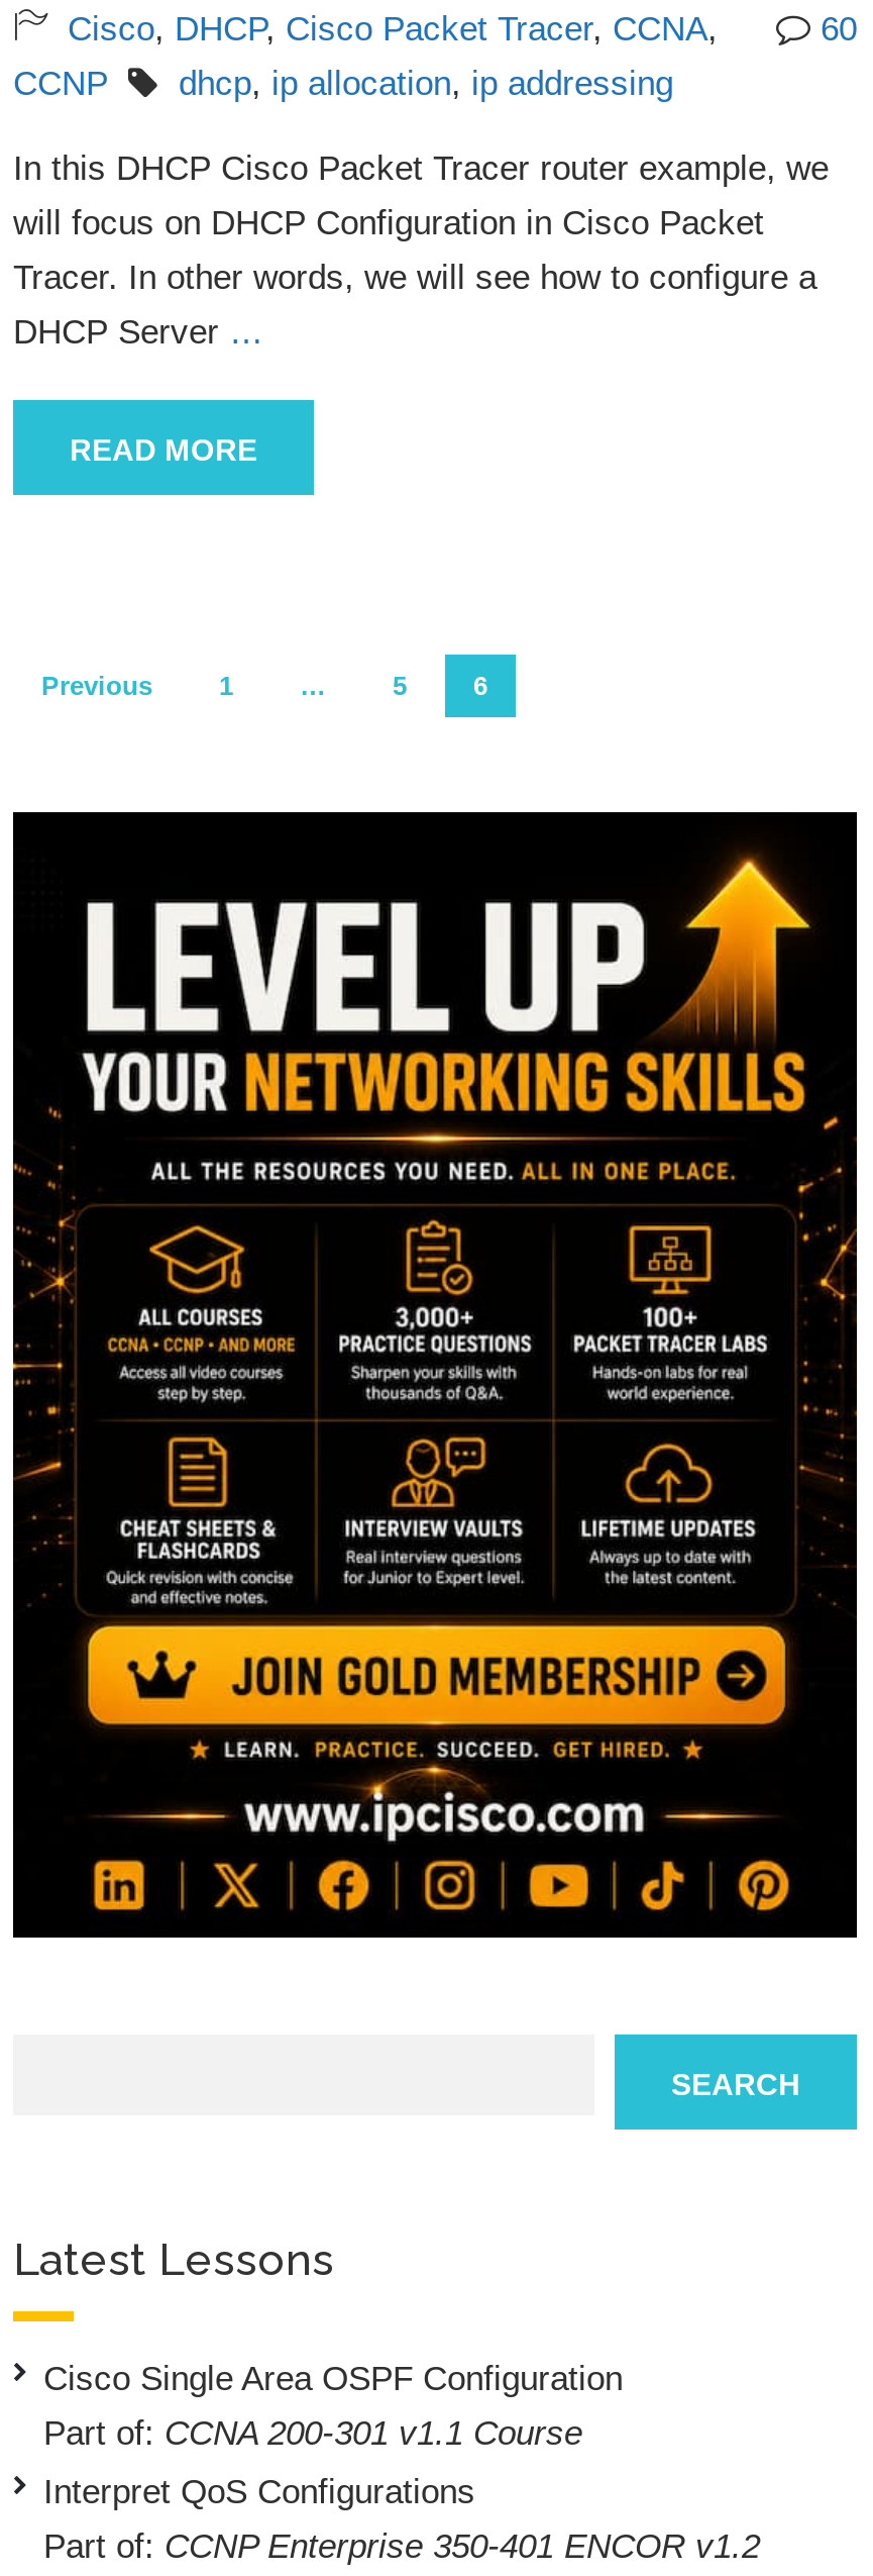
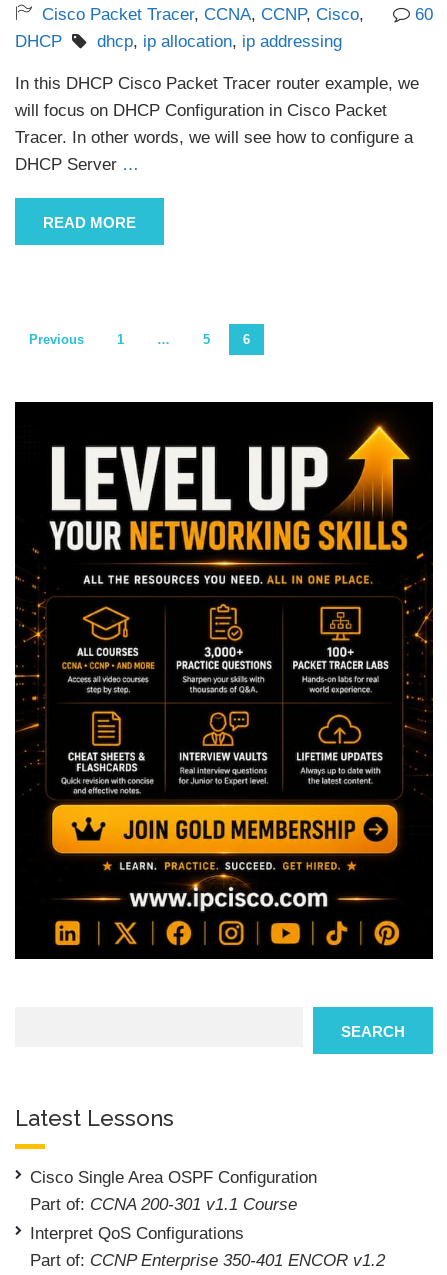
[13,9,718,102] Cisco, DHCP, Cisco Packet Tracer, CCNA, | CCNP -> [15,5,364,51] Cisco Packet Tracer, CCNA, CCNP, Cisco, | DHCP

